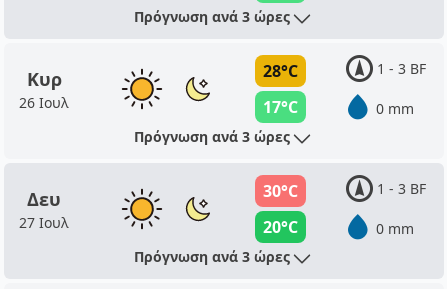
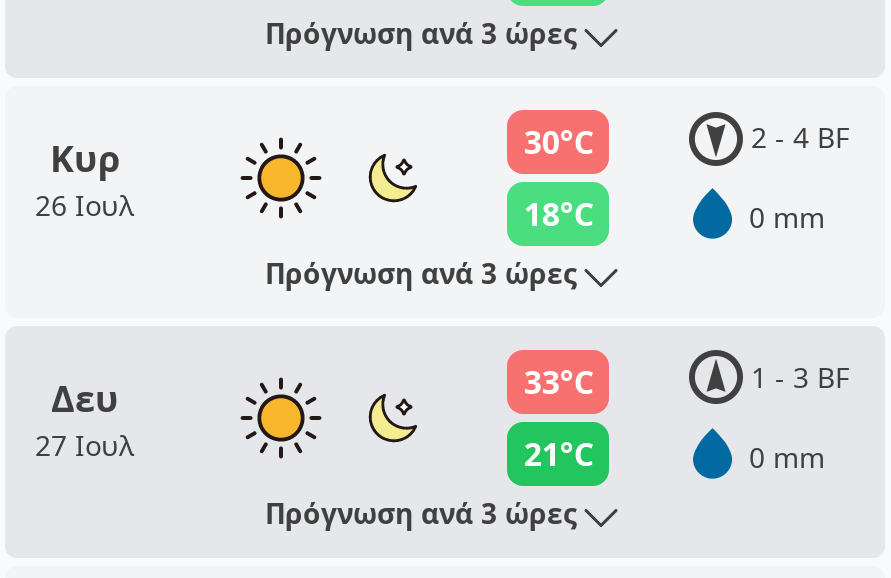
[263,60,298,82] 28°C -> [524,120,594,164] 30°C
[377,59,426,78] 1 - 3 BF -> [751,118,849,156] 2 - 4 BF
[263,96,298,118] 17°C -> [524,192,594,236] 18°C
[263,180,298,202] 30°C -> [524,360,594,404] 33°C
[263,216,298,238] 20°C -> [524,432,594,476] 21°C

